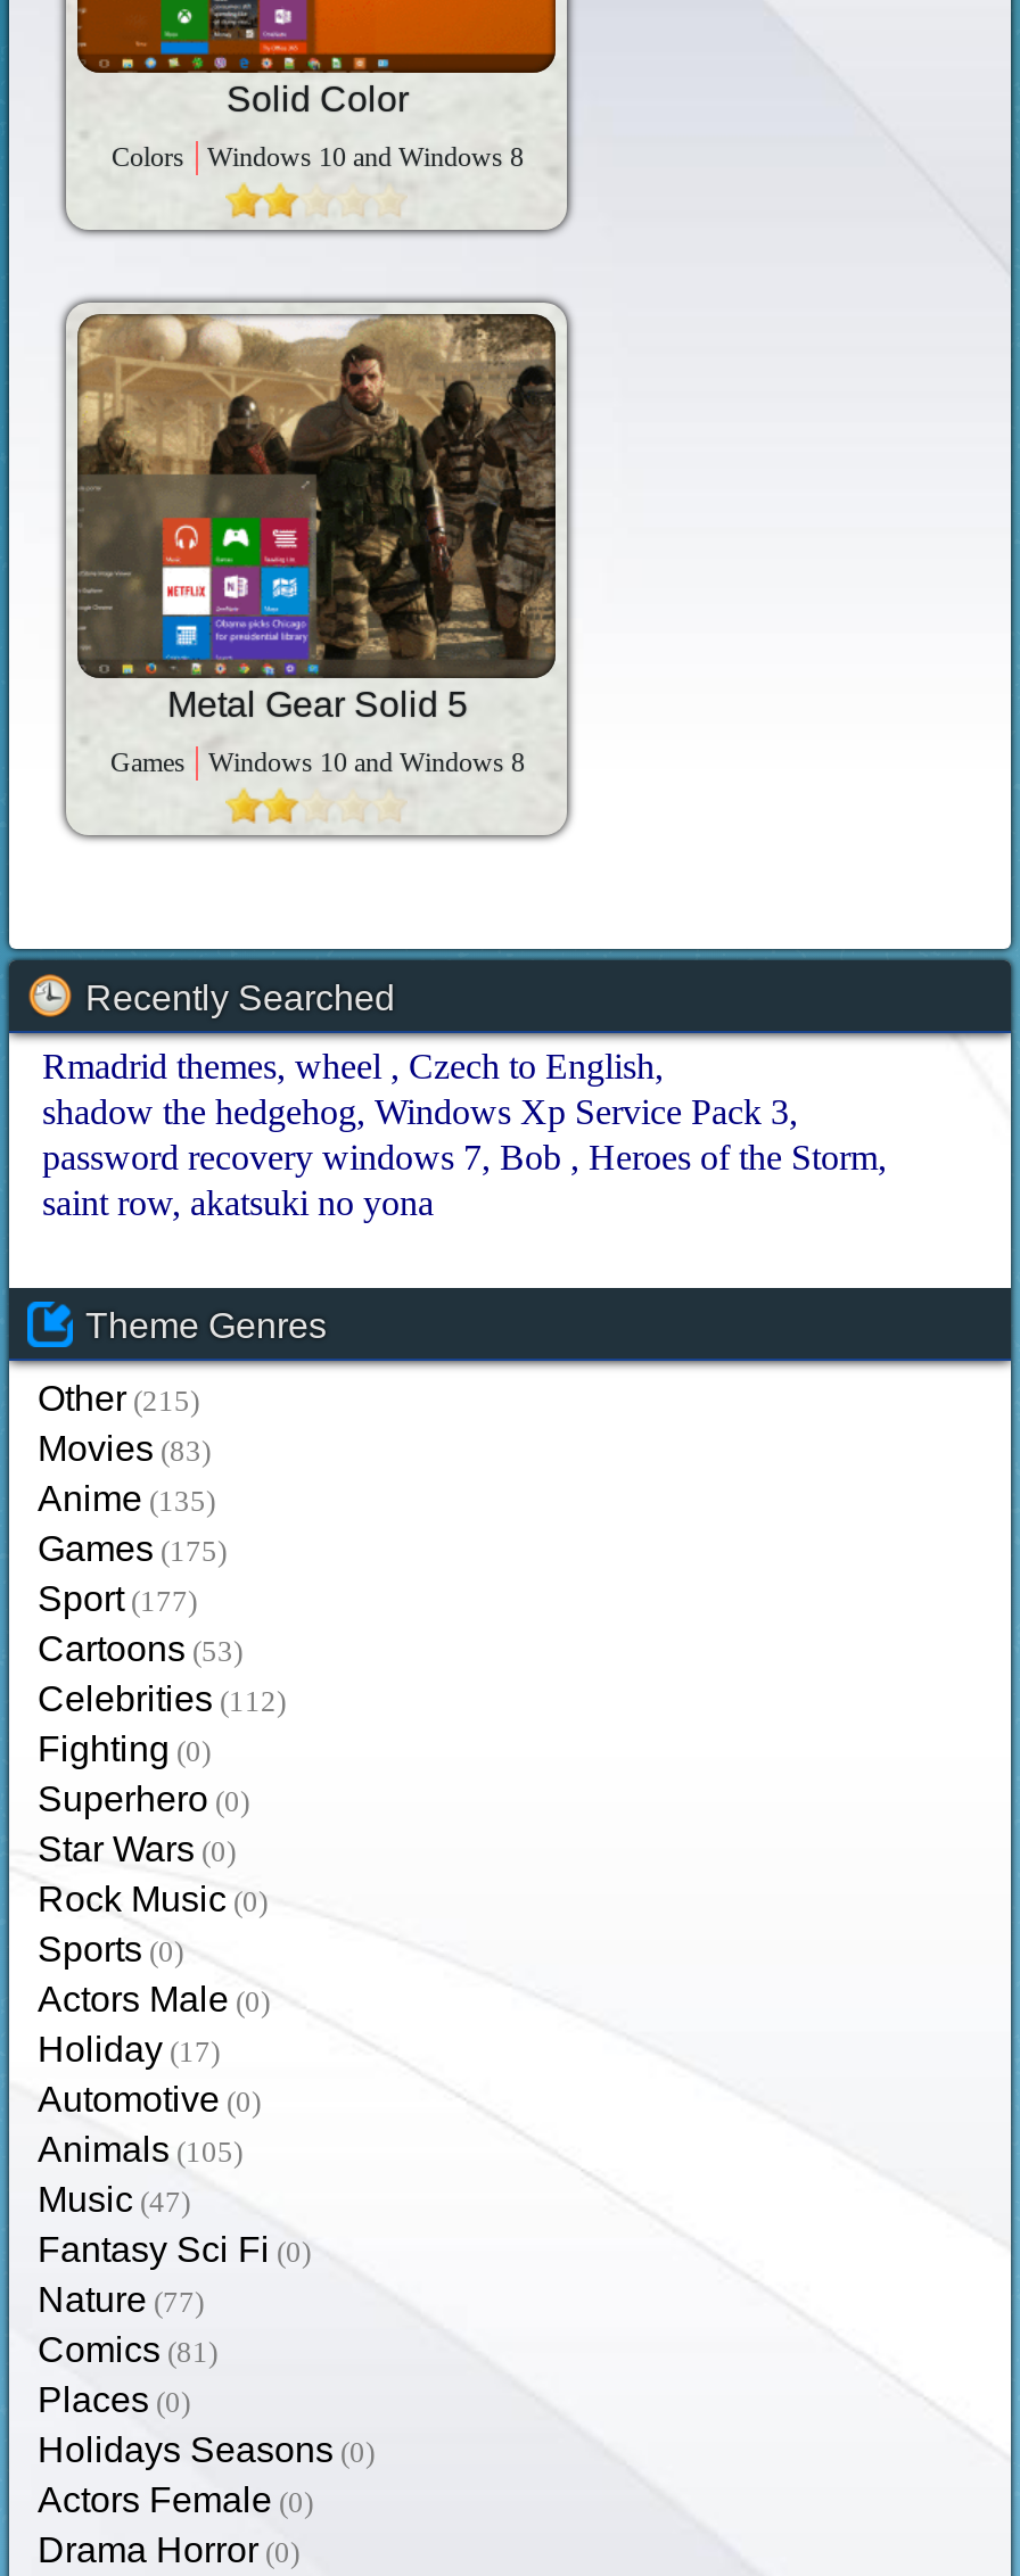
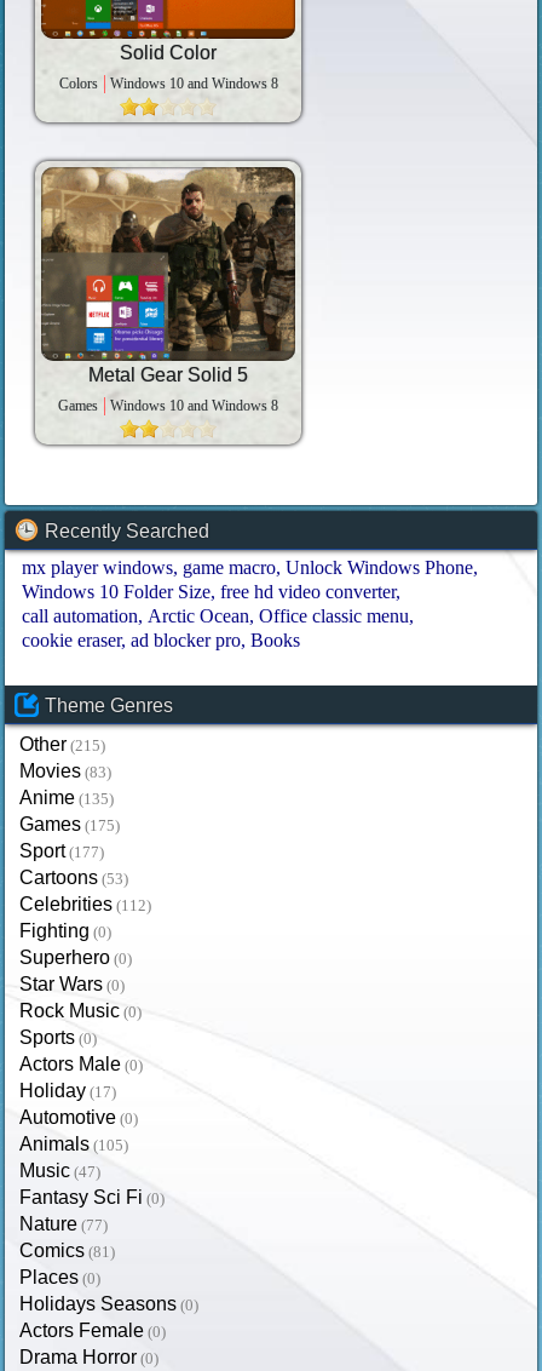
[42,1046,878,1222] Rmadrid themes wheel Czech to English | shadow the hedgehog Windows Xp Service Pack 3 | password recovery windows 7 Bob Heroes of the Storm | saint row akatsuki no yona -> [22,557,474,650] mx player windows game macro Unlock Windows Phone | Windows 10 Folder Size free hd video converter | call automation Arctic Ocean Office classic menu | cookie eraser ad blocker pro Books

